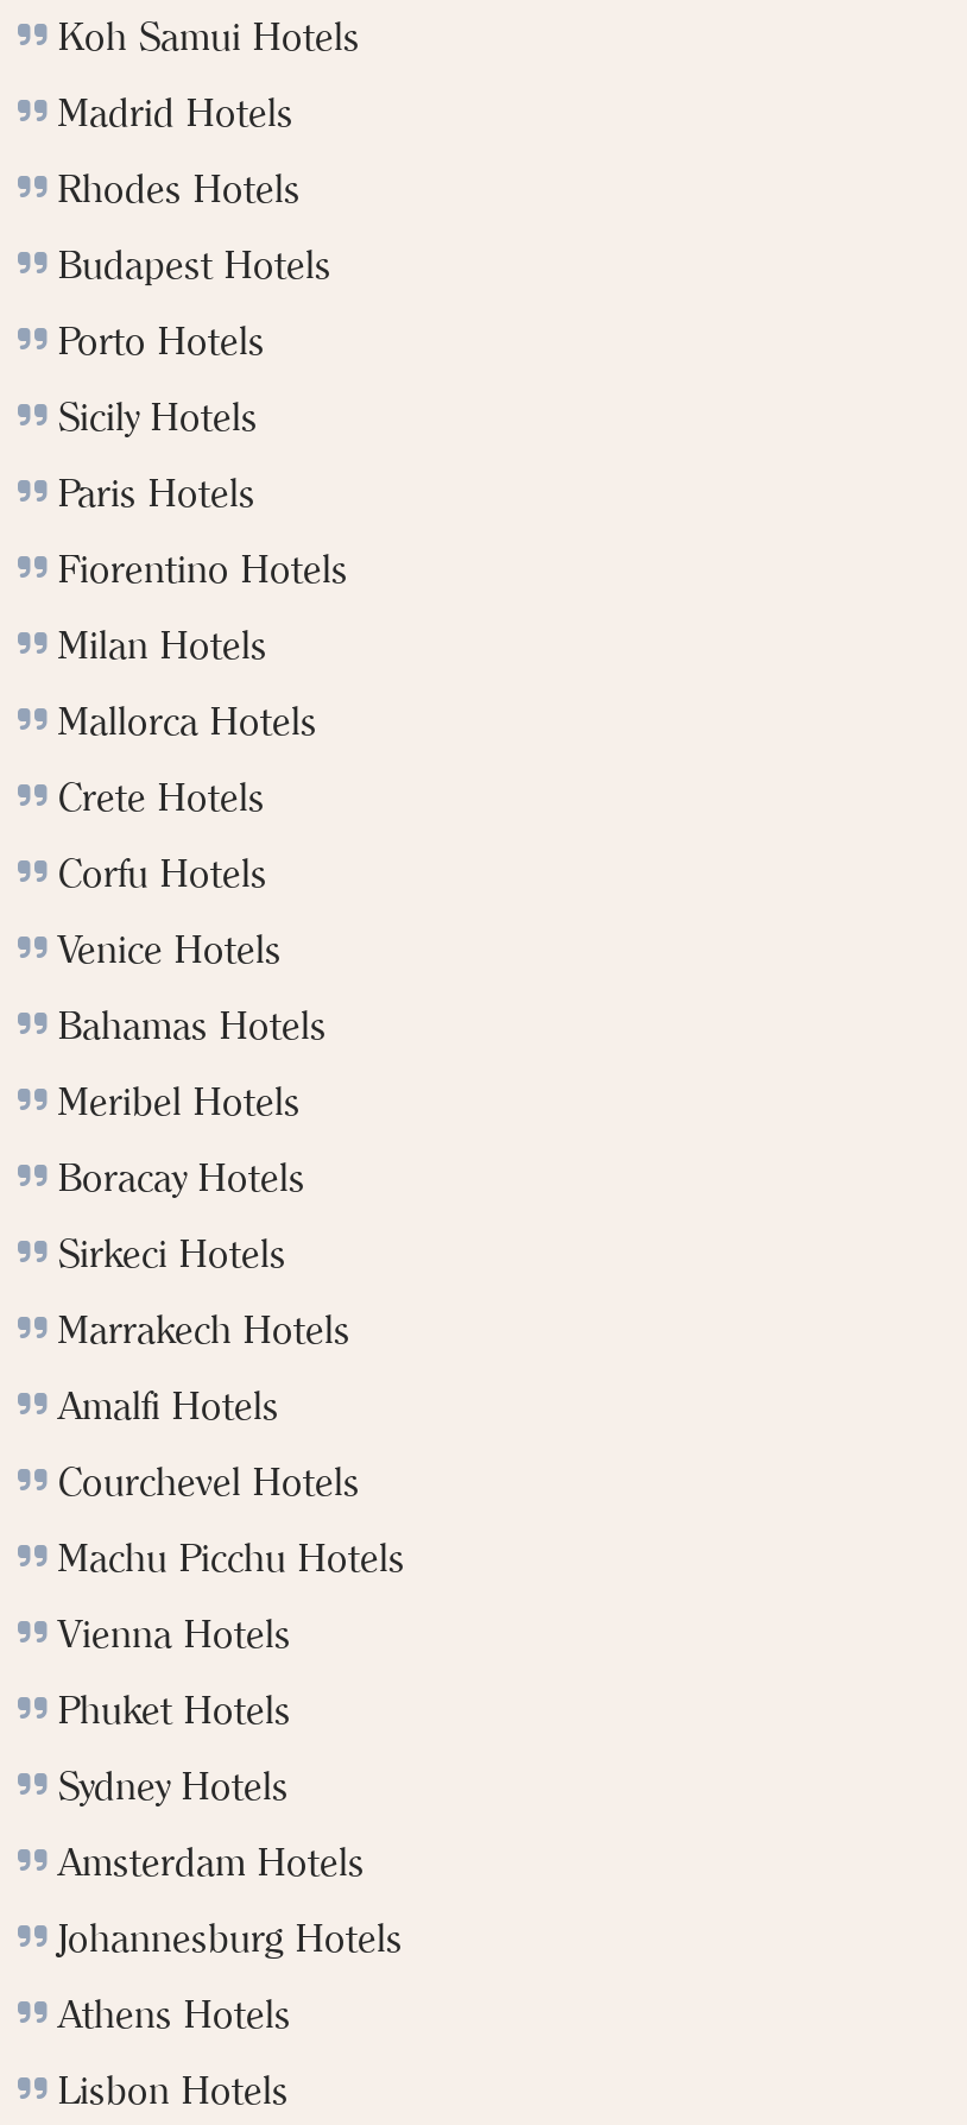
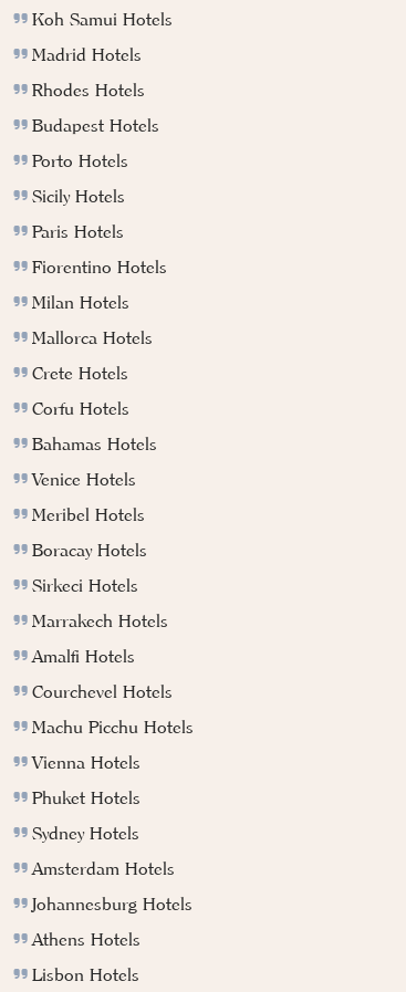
moved [58,924,282,972] -> [32,468,136,490]: Venice Hotels
moved [58,1000,327,1048] -> [32,432,157,454]: Bahamas Hotels

